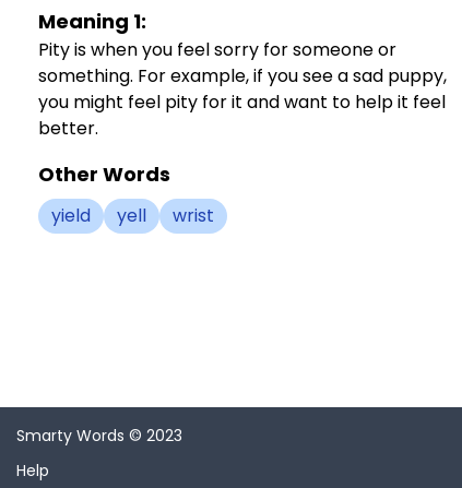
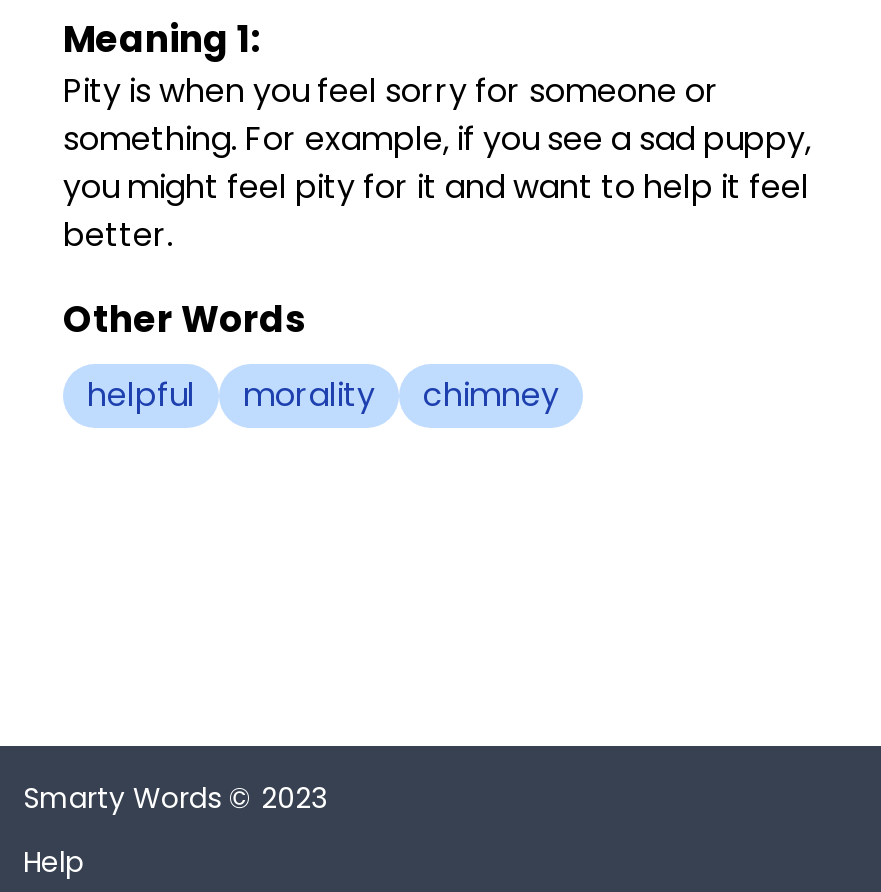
[51,203,214,228] yield | yell | wrist -> [87,372,559,418] helpful | morality | chimney

